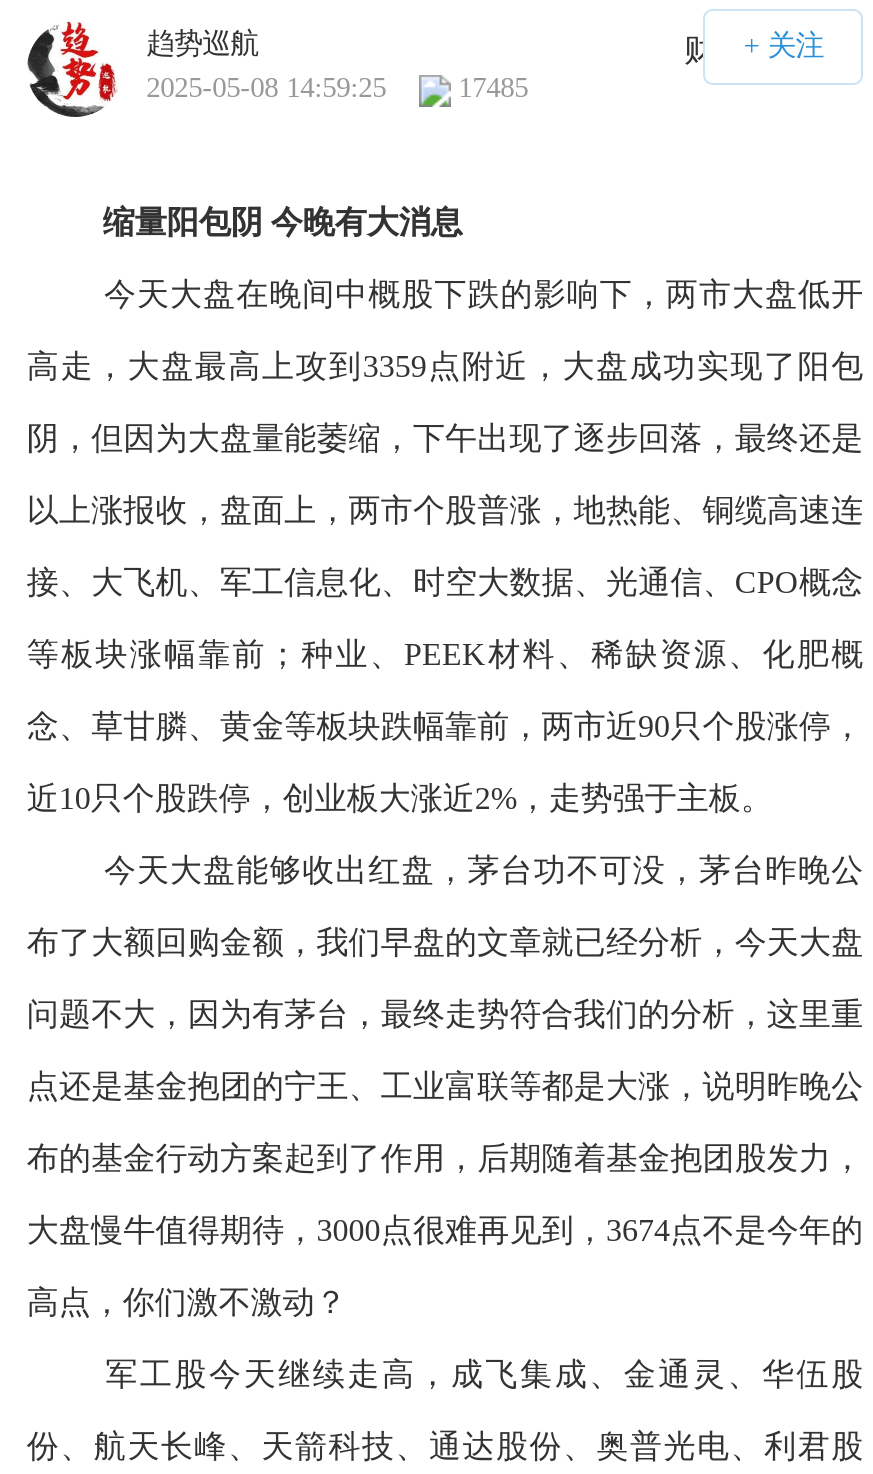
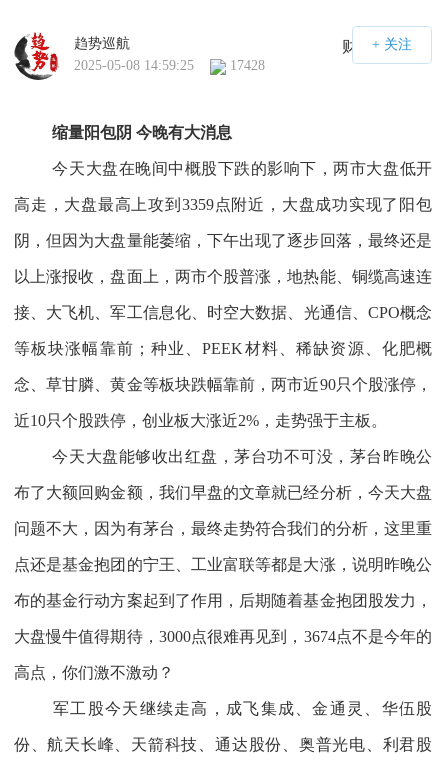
[146,71,528,103] 2025-05-08 14:59:25 17485 -> [74,57,265,73] 2025-05-08 14:59:25 17428

